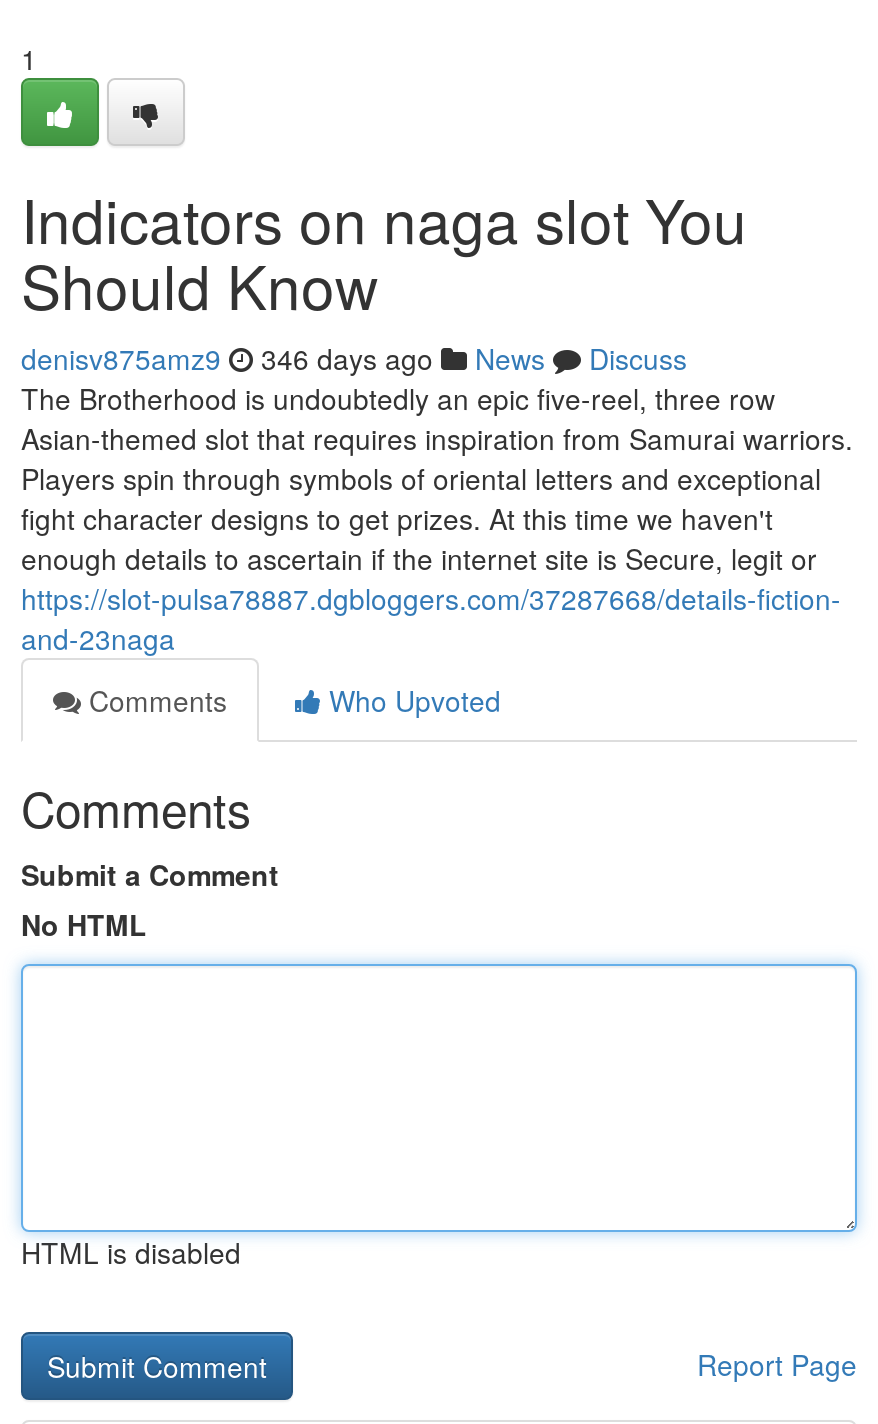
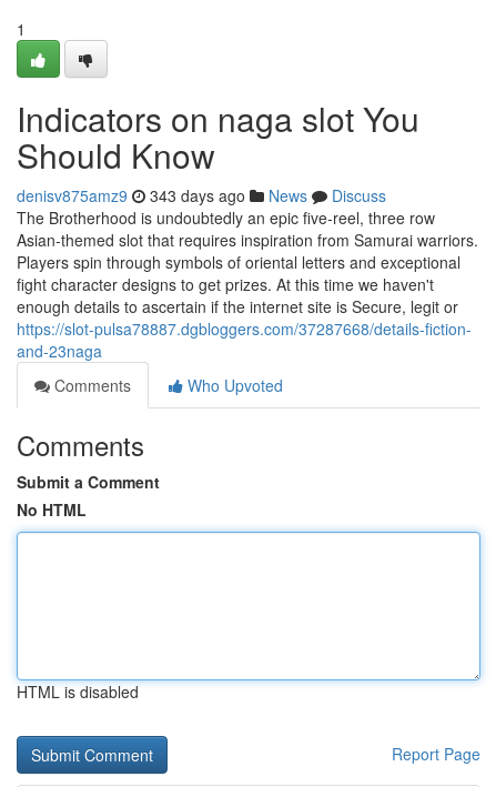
[21,338,687,378] denisv875amz9 346 days ago News Discuss -> [17,184,386,206] denisv875amz9 343 days ago News Discuss

